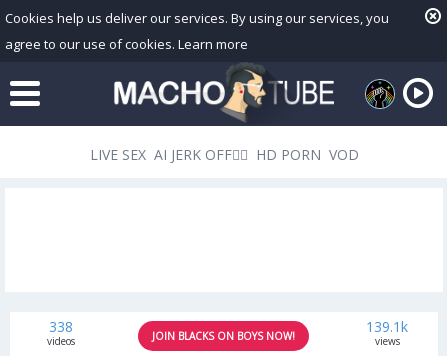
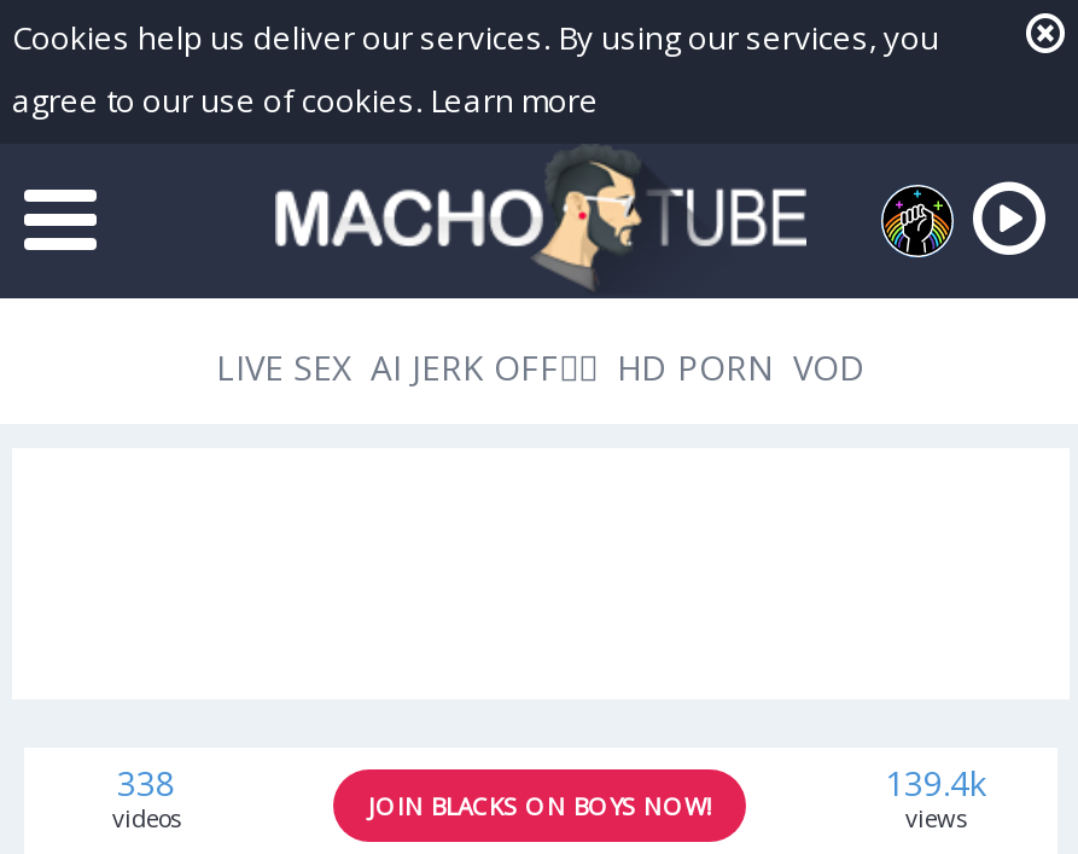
[366,317,408,336] 139.1k -> [885,760,986,806] 139.4k

